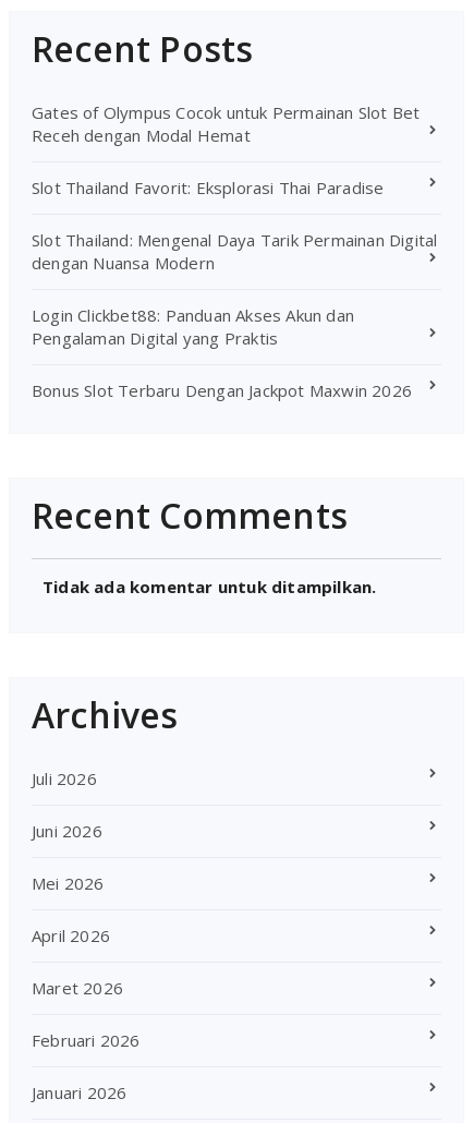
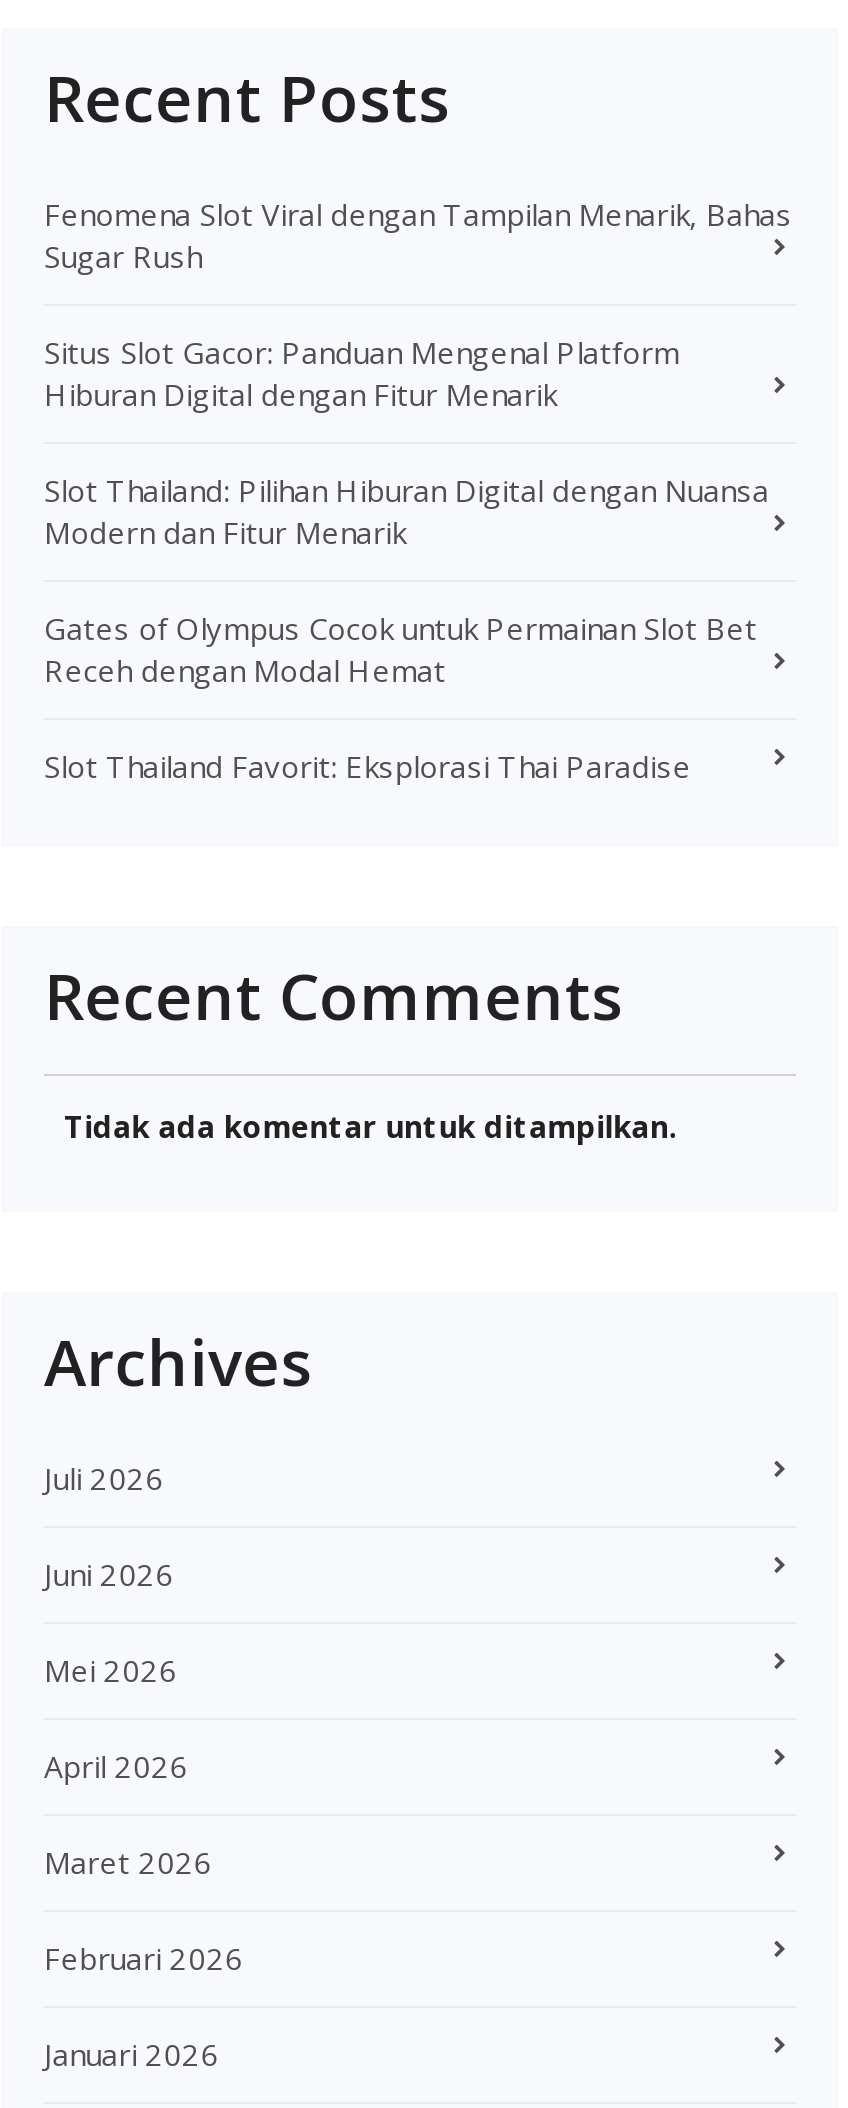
none -> [44,194,792,552] Fenomena Slot Viral dengan Tampilan Menarik, Bahas | Sugar Rush | Situs Slot Gacor: Panduan Mengenal Platform | Hiburan Digital dengan Fitur Menarik | Slot Thailand: Pilihan Hiburan Digital dengan Nuansa | Modern dan Fitur Menarik
moved [32,101,420,198] -> [44,608,757,786]: Gates of Olympus Cocok untuk Permainan Slot Bet | Receh dengan Modal Hemat | Slot Thailand Favorit: Eksplorasi Thai Paradise
[32,229,437,401] Slot Thailand: Mengenal Daya Tarik Permainan Digital | dengan Nuansa Modern | Login Clickbet88: Panduan Akses Akun dan | Pengalaman Digital yang Praktis | Bonus Slot Terbaru Dengan Jackpot Maxwin 2026 -> none

